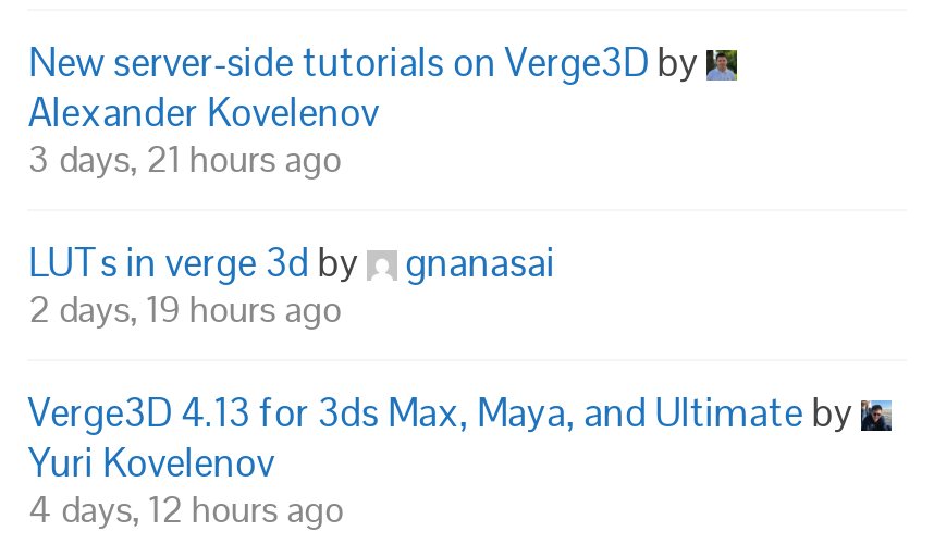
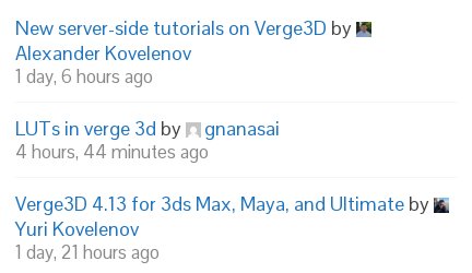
[28,134,342,182] 3 days, 21 hours ago -> [16,64,153,88] 1 day, 6 hours ago
[28,284,342,332] 2 days, 19 hours ago -> [16,139,209,163] 4 hours, 44 minutes ago
[28,484,344,532] 4 days, 12 hours ago -> [16,240,160,264] 1 day, 21 hours ago

